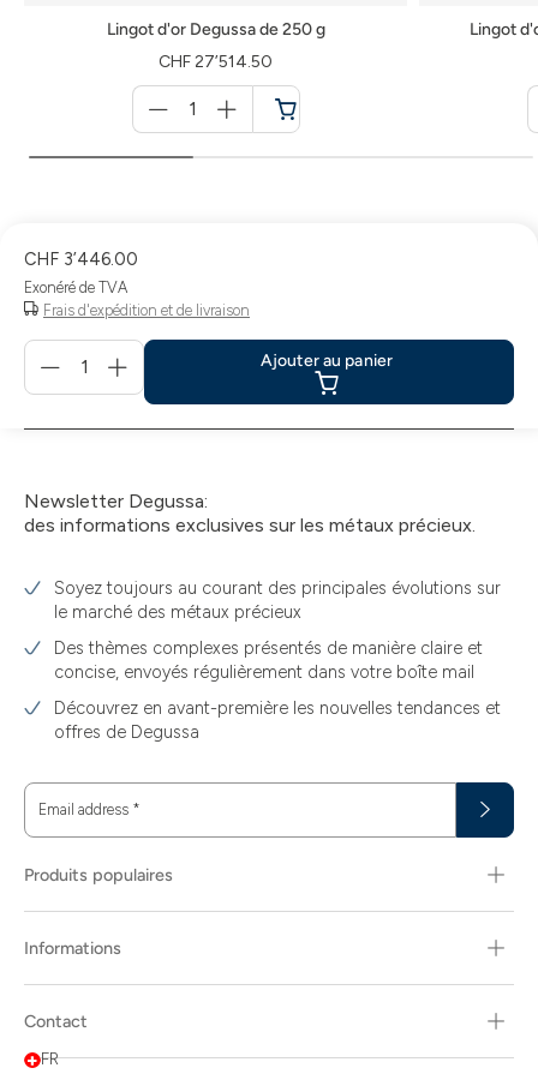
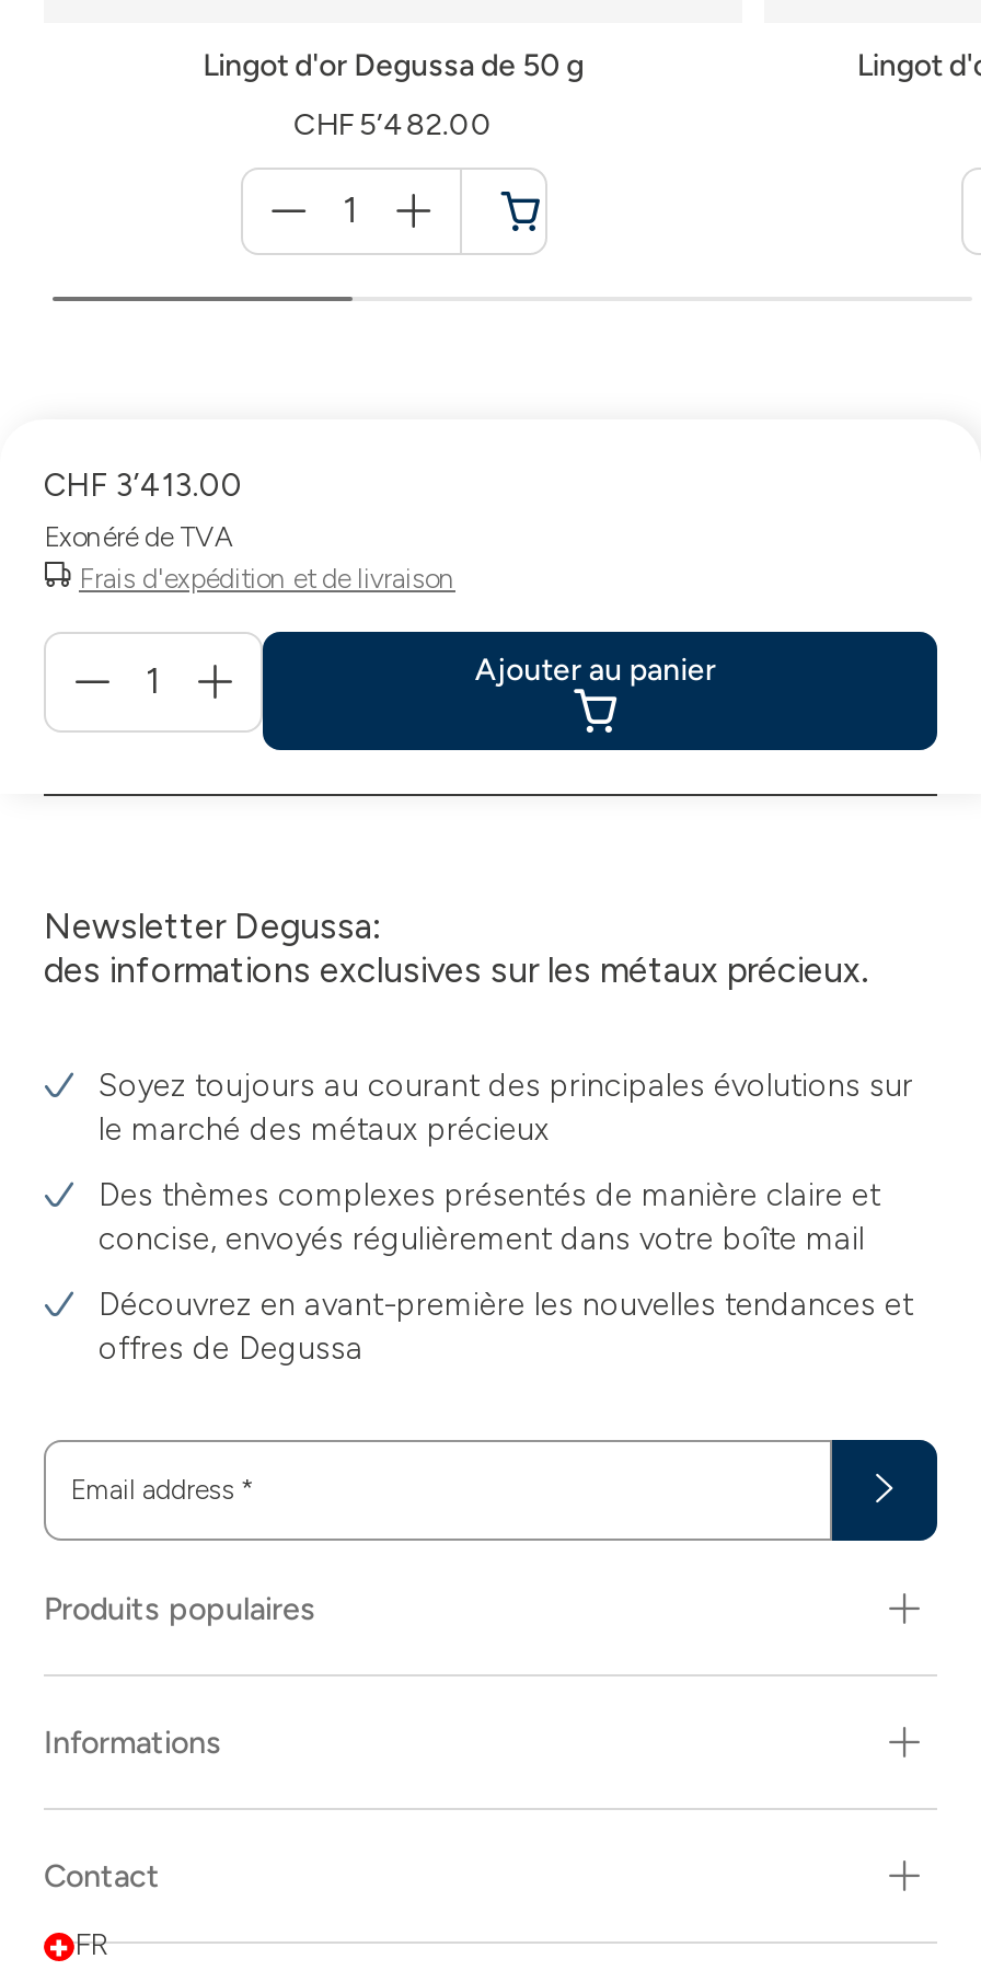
[106,19,325,40] Lingot d'or Degussa de 250 g -> [203,48,584,85] Lingot d'or Degussa de 50 g
[159,52,273,72] CHF 27’514.50 -> [294,107,493,144] CHF 5’482.00
[24,249,138,270] CHF 3’446.00 -> [44,466,243,505] CHF 3’413.00

